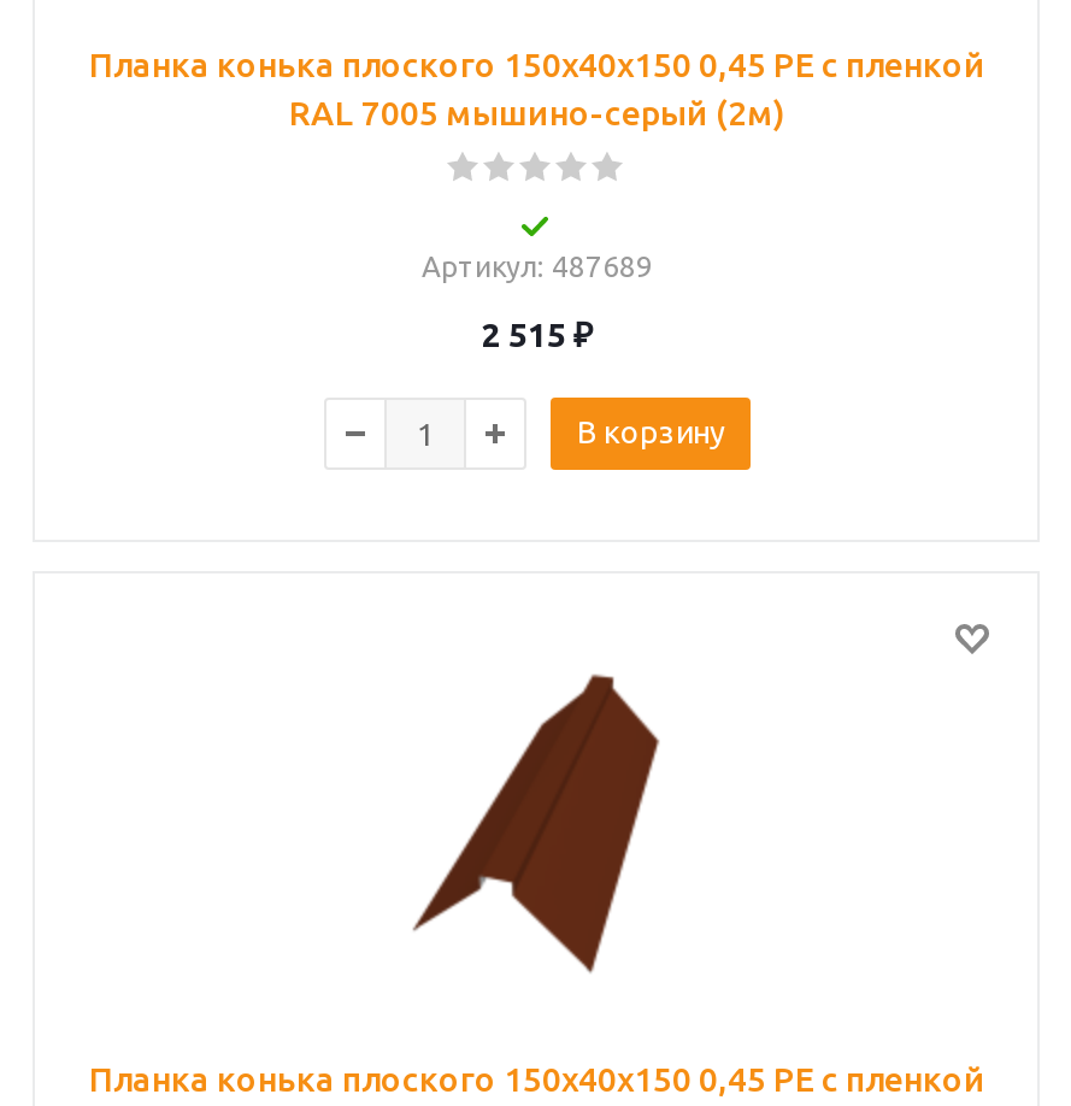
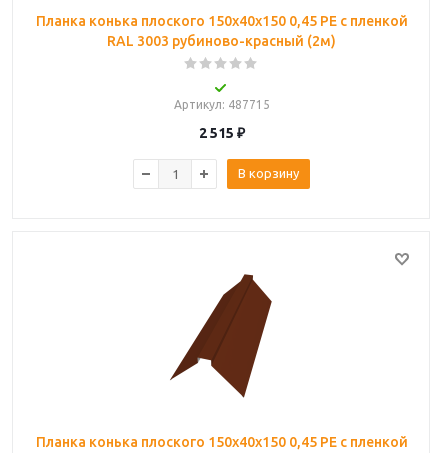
[289,94,785,133] RAL 7005 мышино-серый (2м) -> [107,33,336,49] RAL 3003 рубиново-красный (2м)
[422,251,653,282] Артикул: 487689 -> [173,98,269,111] Артикул: 487715

